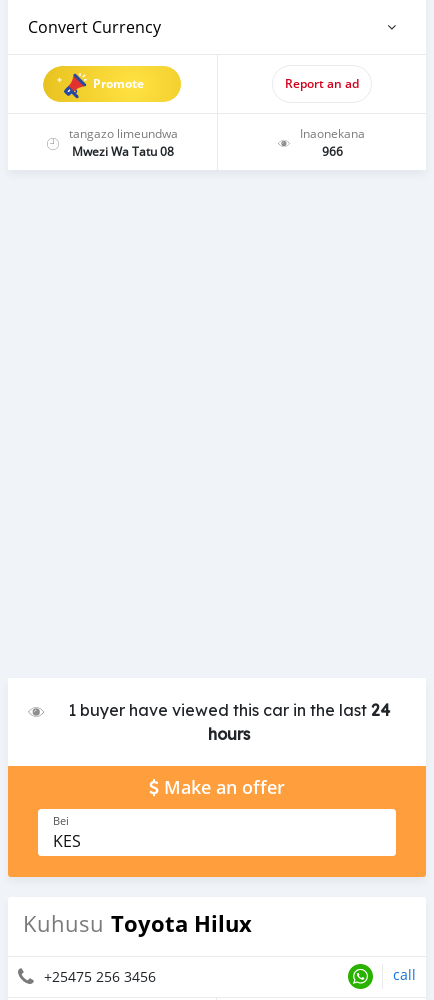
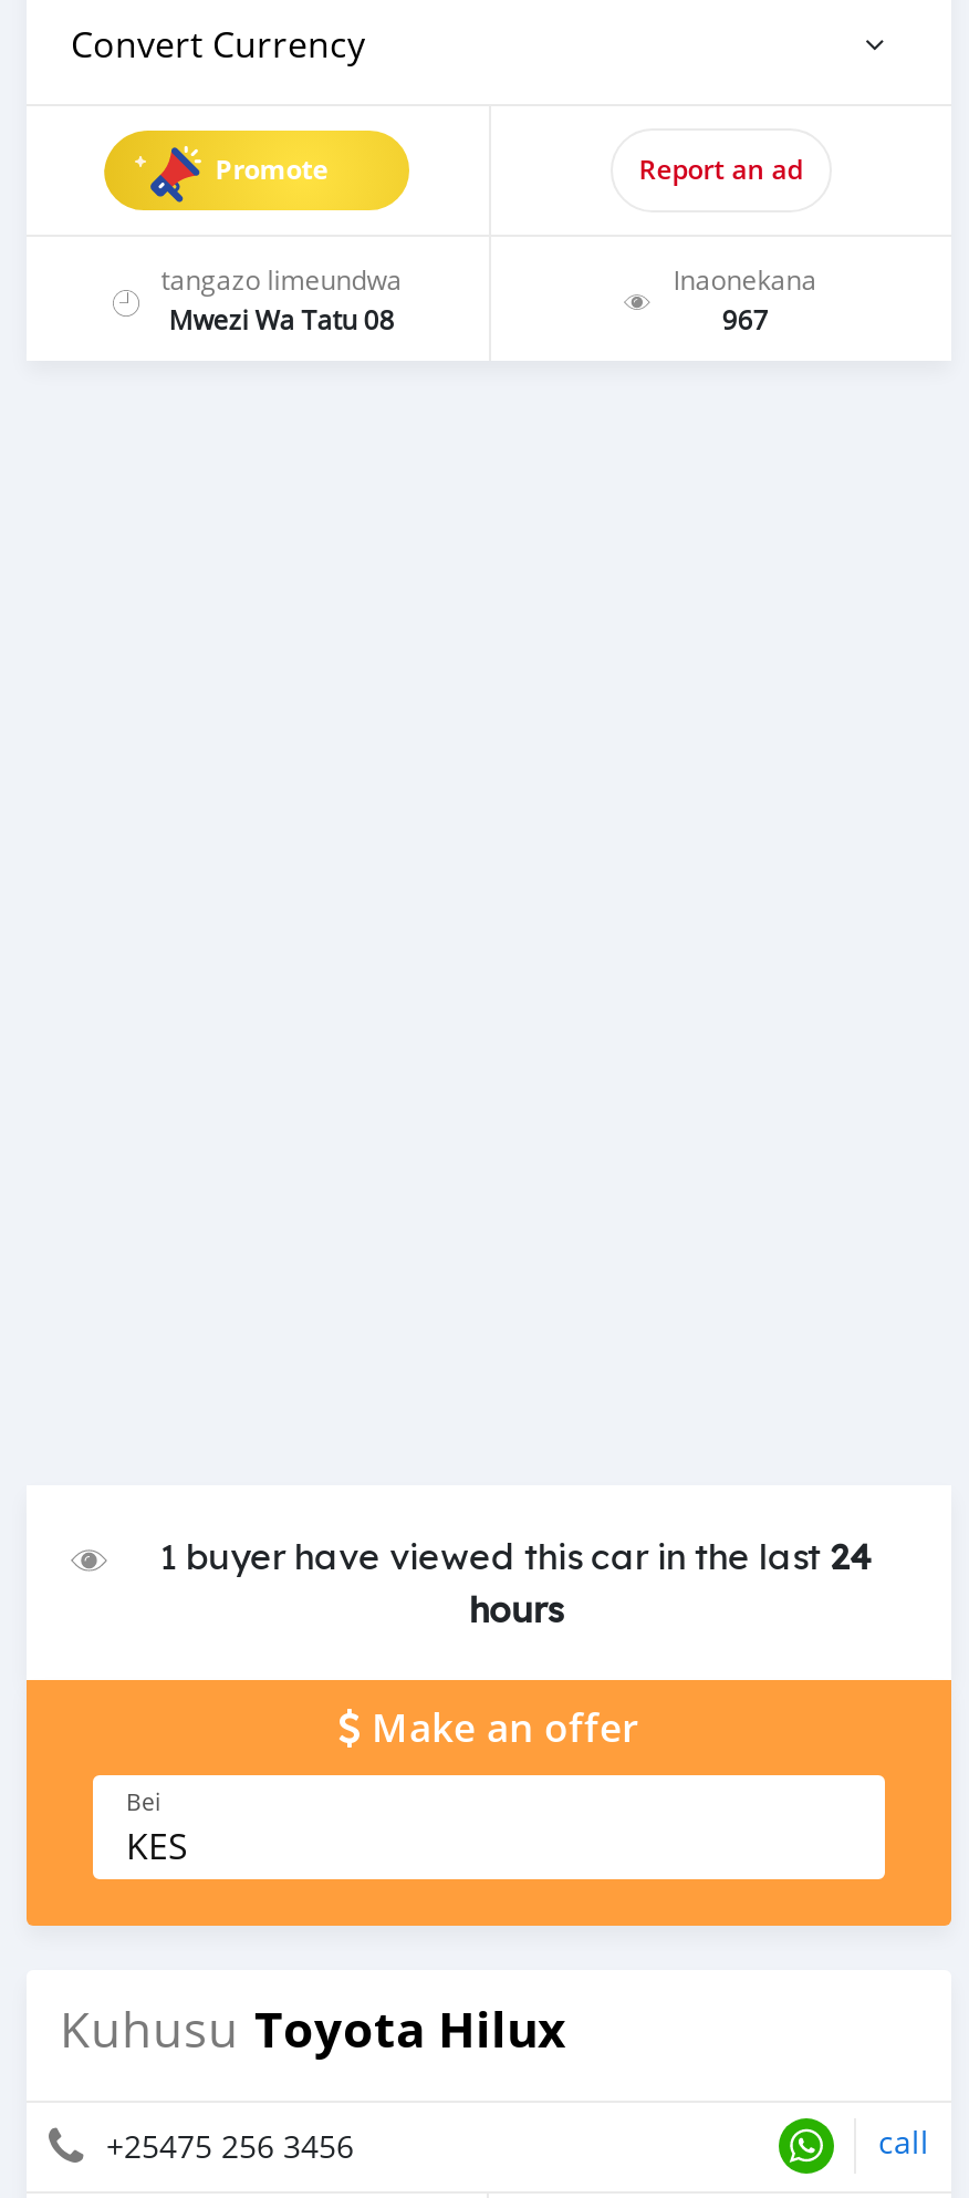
[322,143,343,159] 966 -> [722,301,768,336] 967

